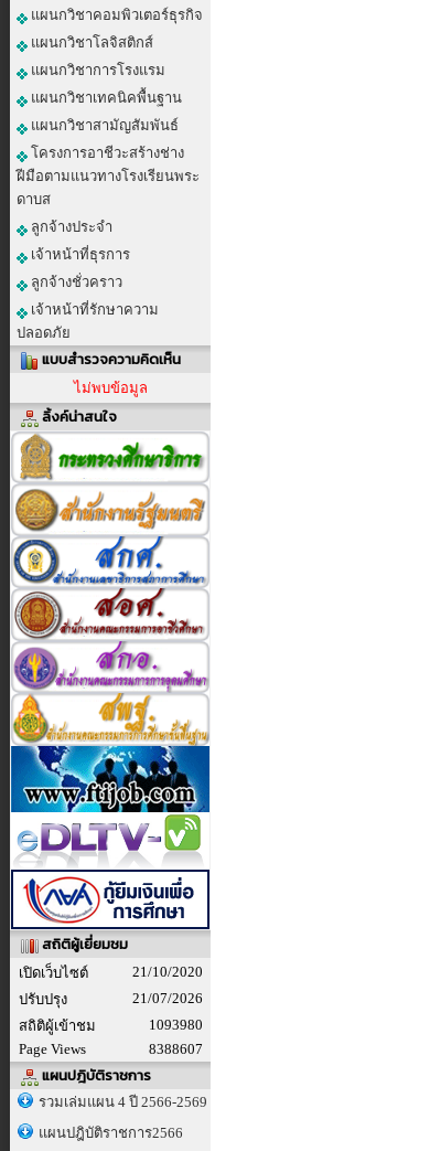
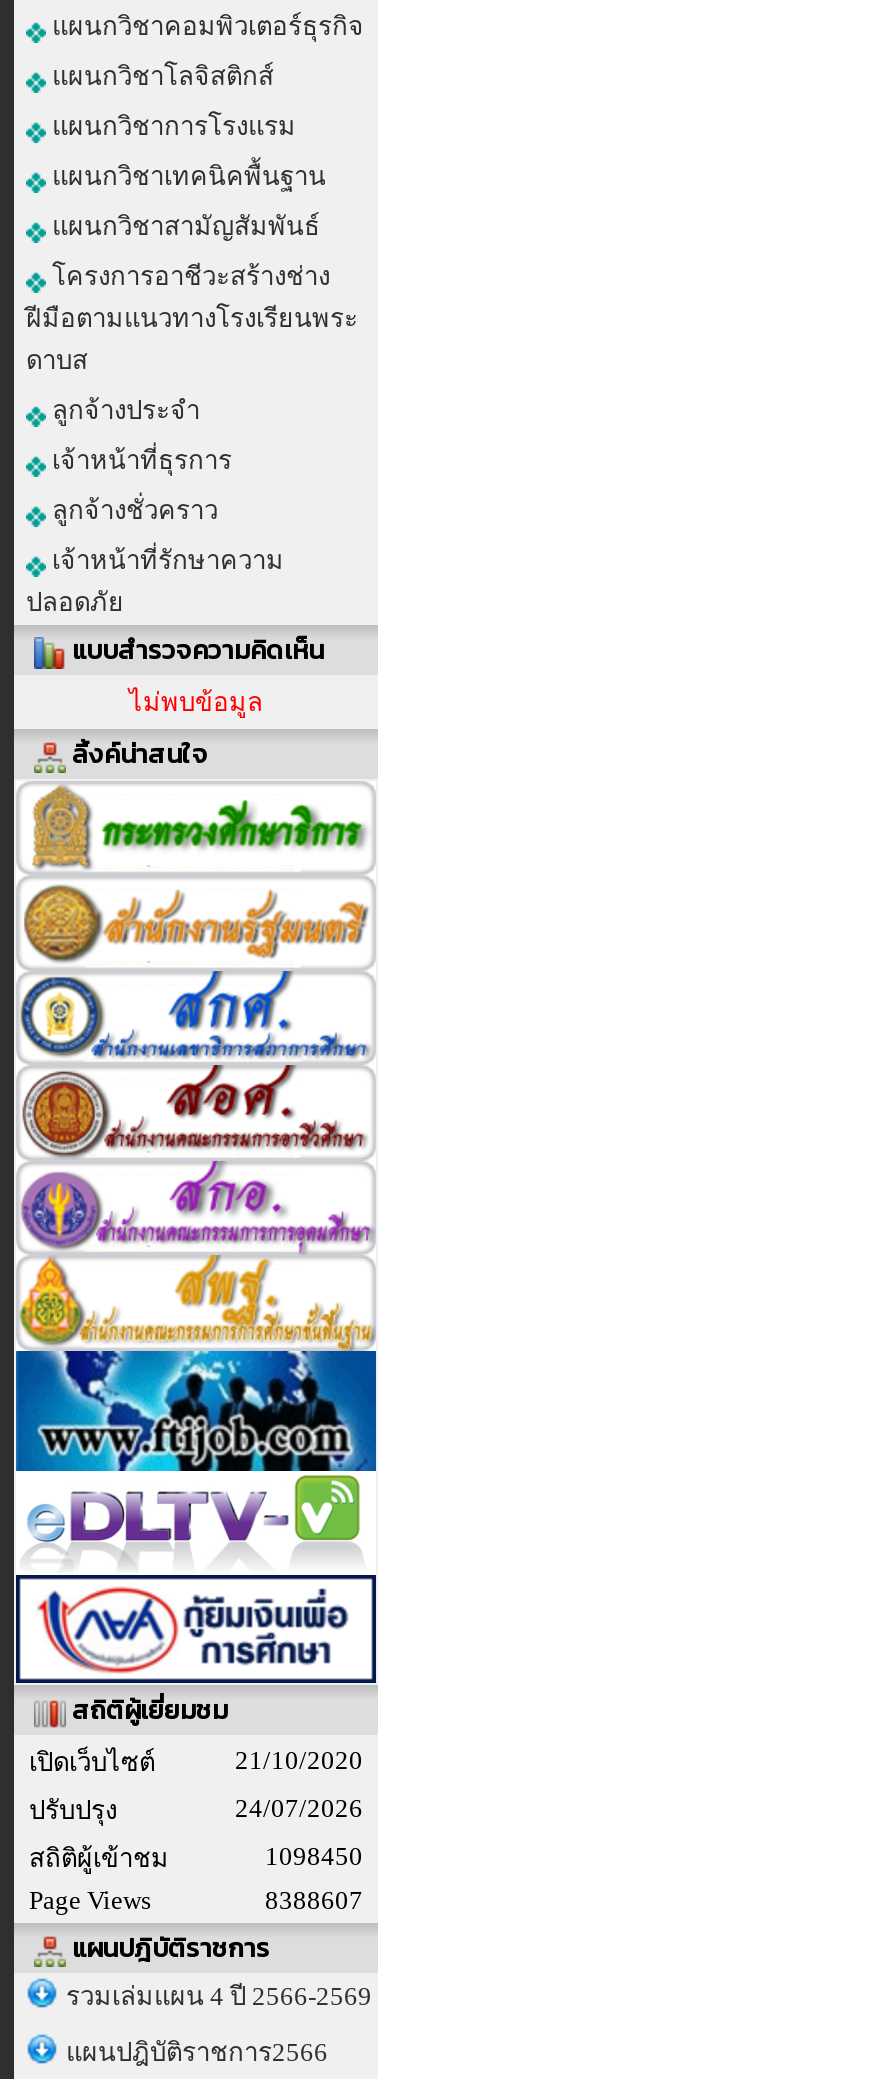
[132,990,202,1006] 21/07/2026 -> [235,1793,363,1823] 24/07/2026
[148,1016,202,1033] 1093980 -> [265,1841,363,1871] 1098450

